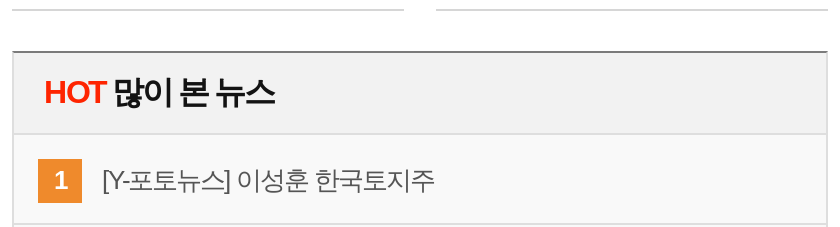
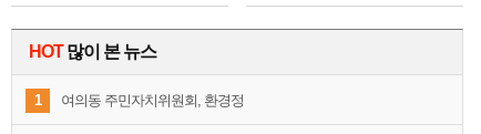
[102,166,434,196] [Y-포토뉴스] 이성훈 한국토지주 -> [61,92,244,109] 여의동 주민자치위원회, 환경정

